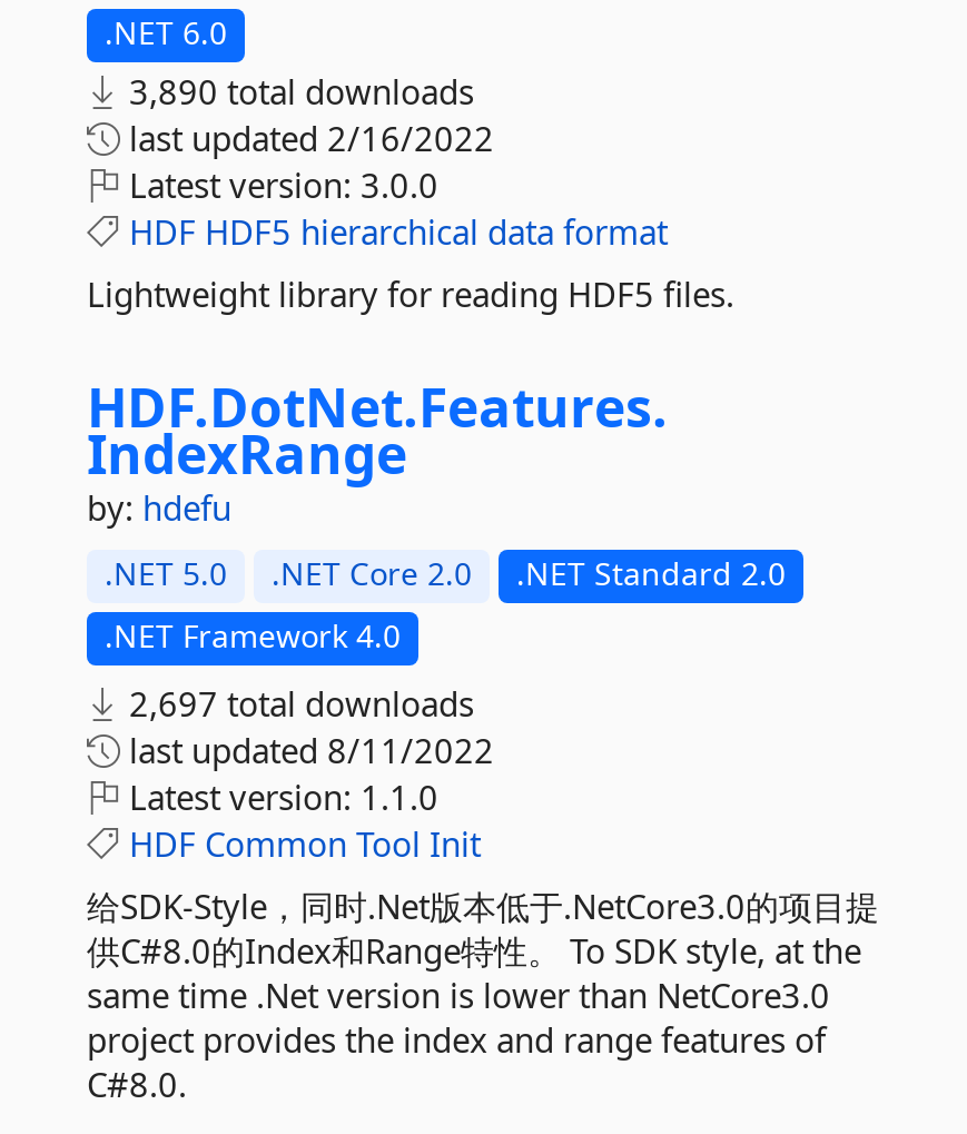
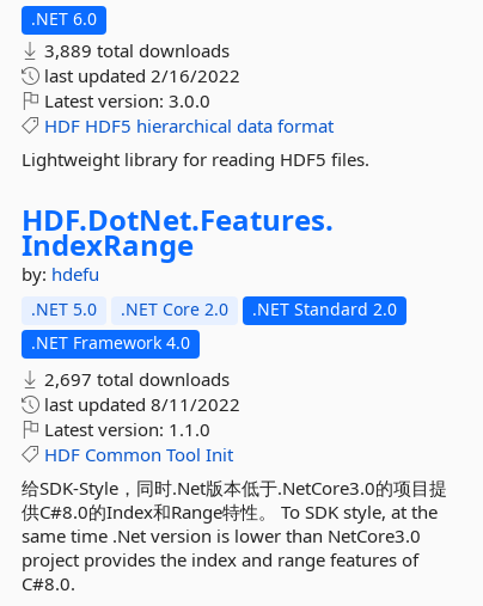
[120,69,474,114] 3,890 total downloads -> [39,38,230,62] 3,889 total downloads

